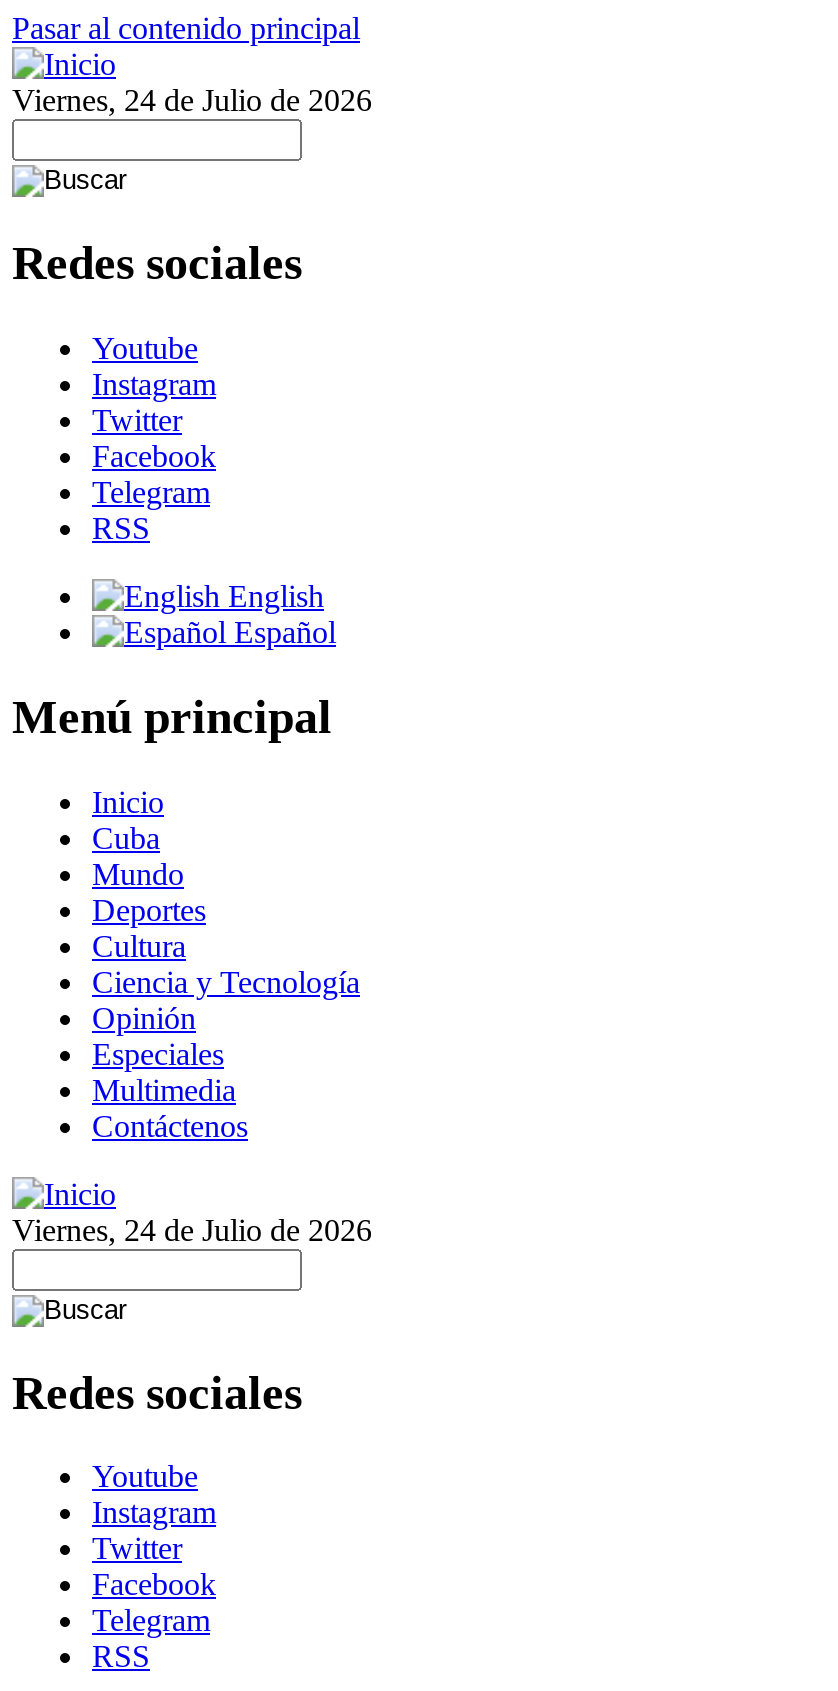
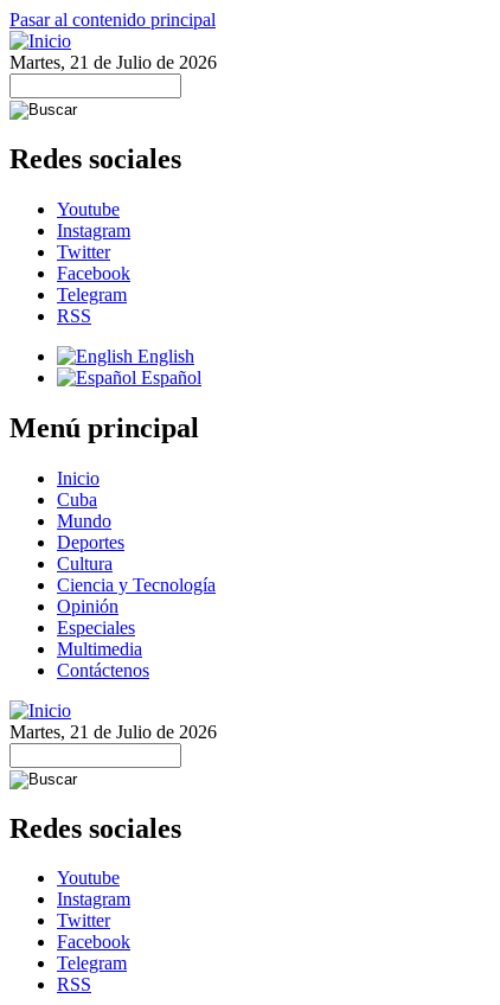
[12,83,372,117] Viernes, 24 de Julio de 2026 -> [9,52,217,72] Martes, 21 de Julio de 2026
[12,1212,372,1246] Viernes, 24 de Julio de 2026 -> [9,721,217,741] Martes, 21 de Julio de 2026

